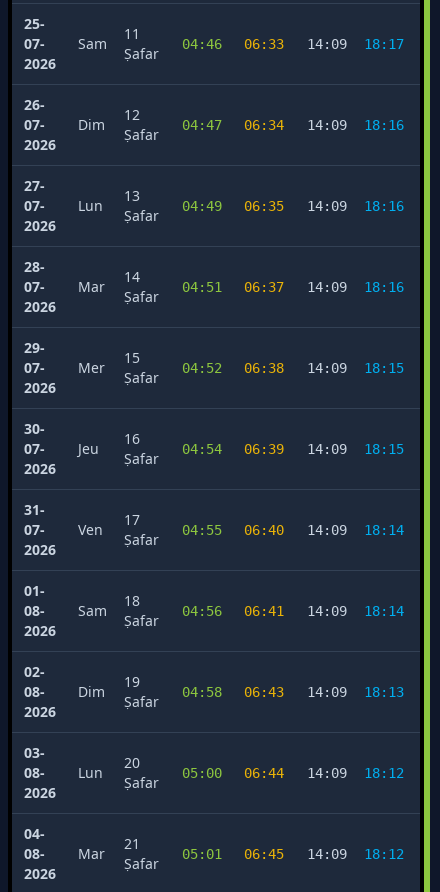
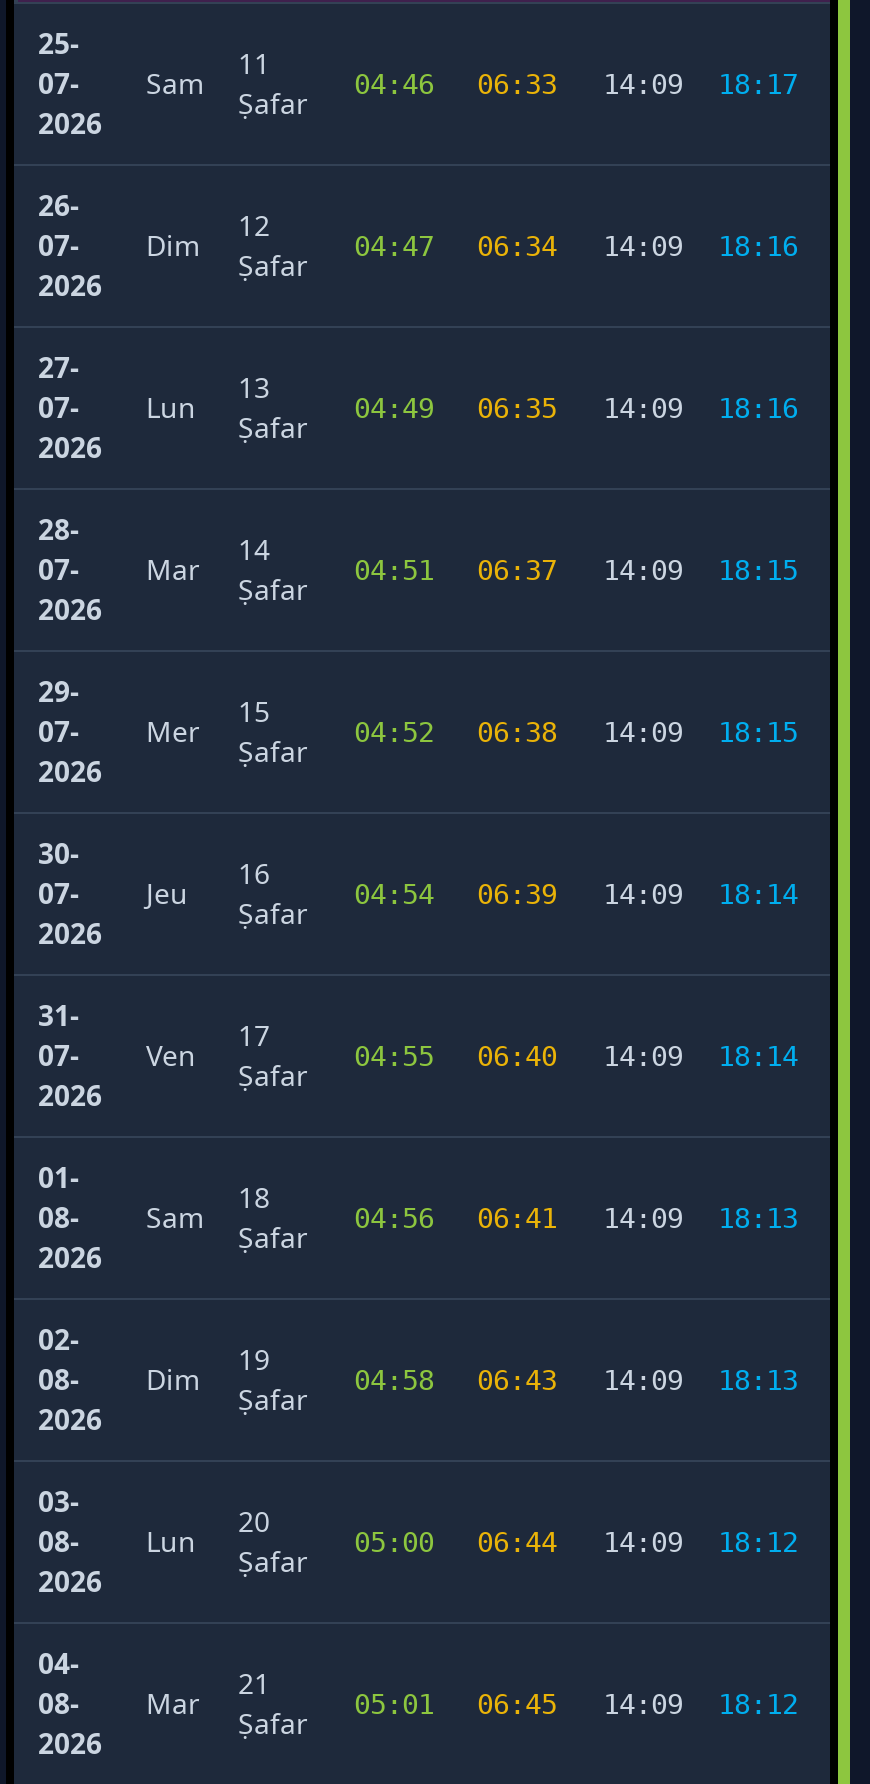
[364,279,404,295] 18:16 -> [718,554,798,586] 18:15
[364,441,404,457] 18:15 -> [718,878,798,910] 18:14
[364,603,404,619] 18:14 -> [718,1202,798,1234] 18:13

